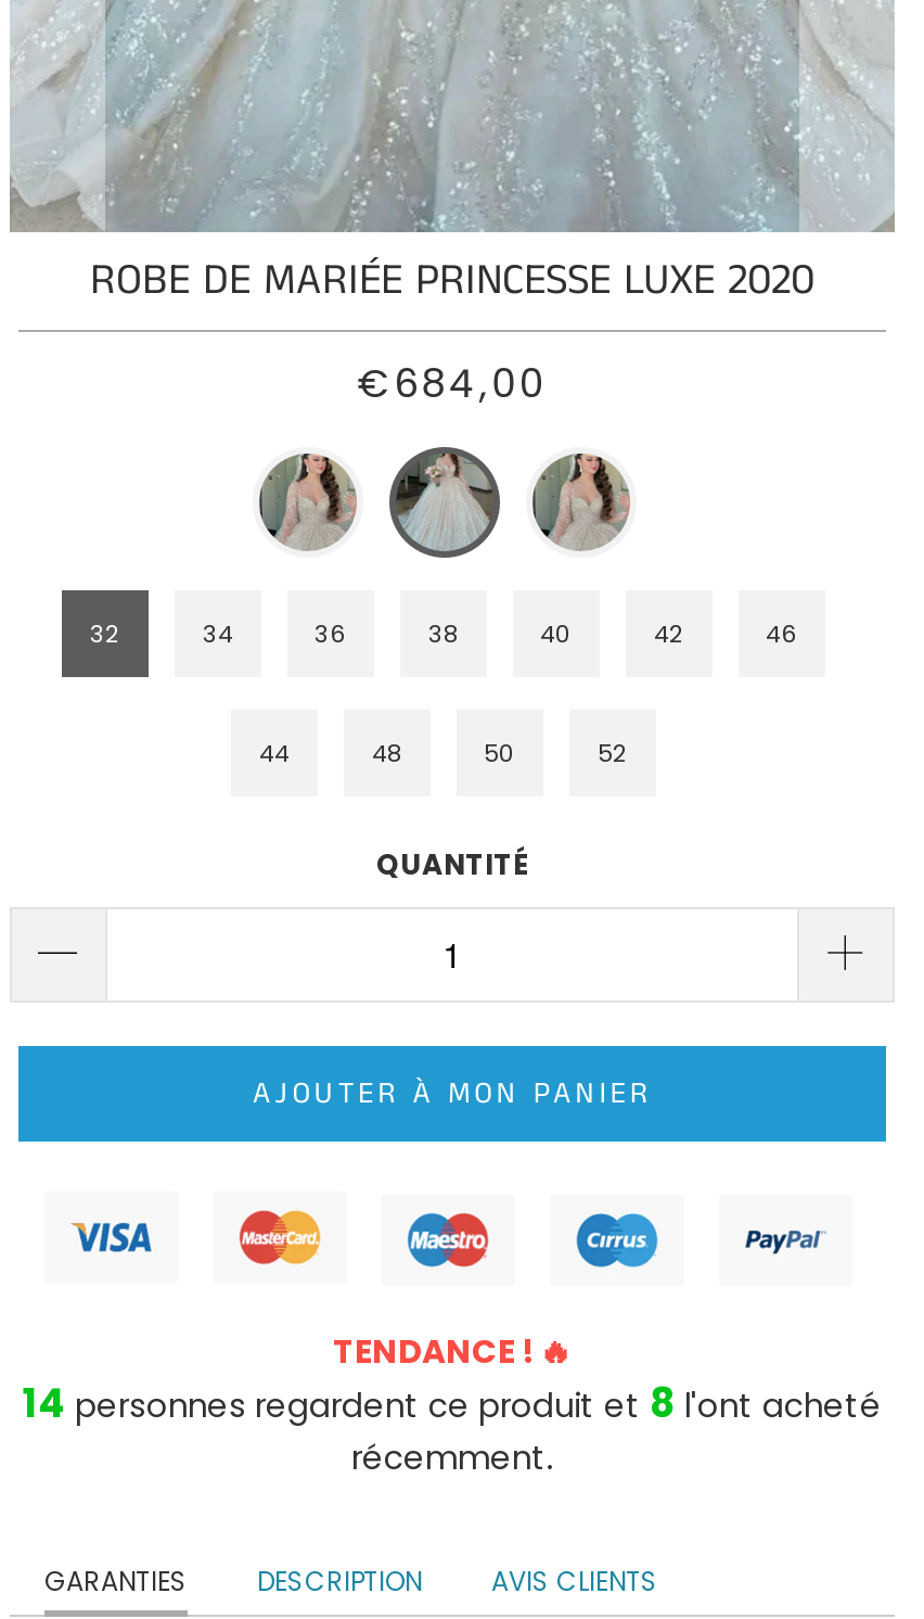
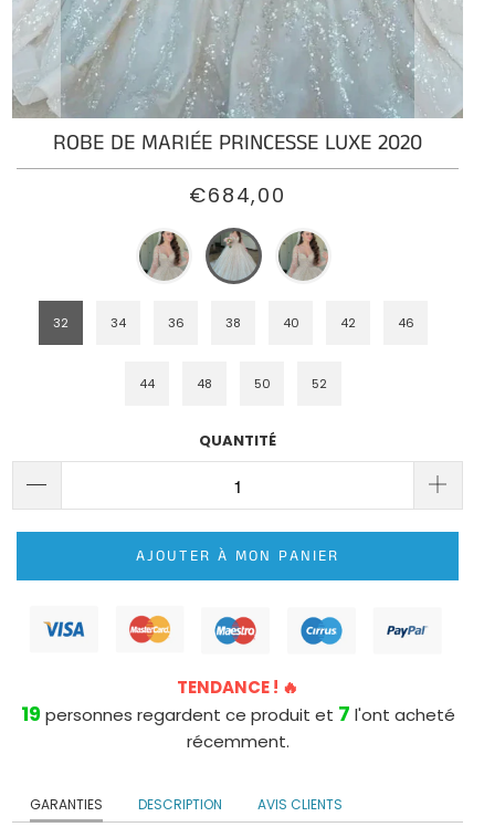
[23,1375,882,1429] 14 personnes regardent ce produit et 8 l'ont acheté -> [20,700,455,728] 19 personnes regardent ce produit et 7 l'ont acheté

